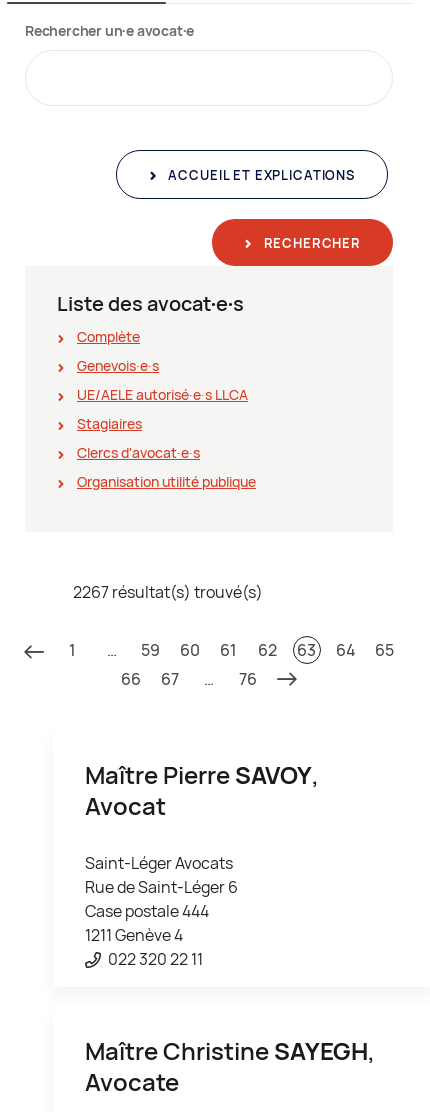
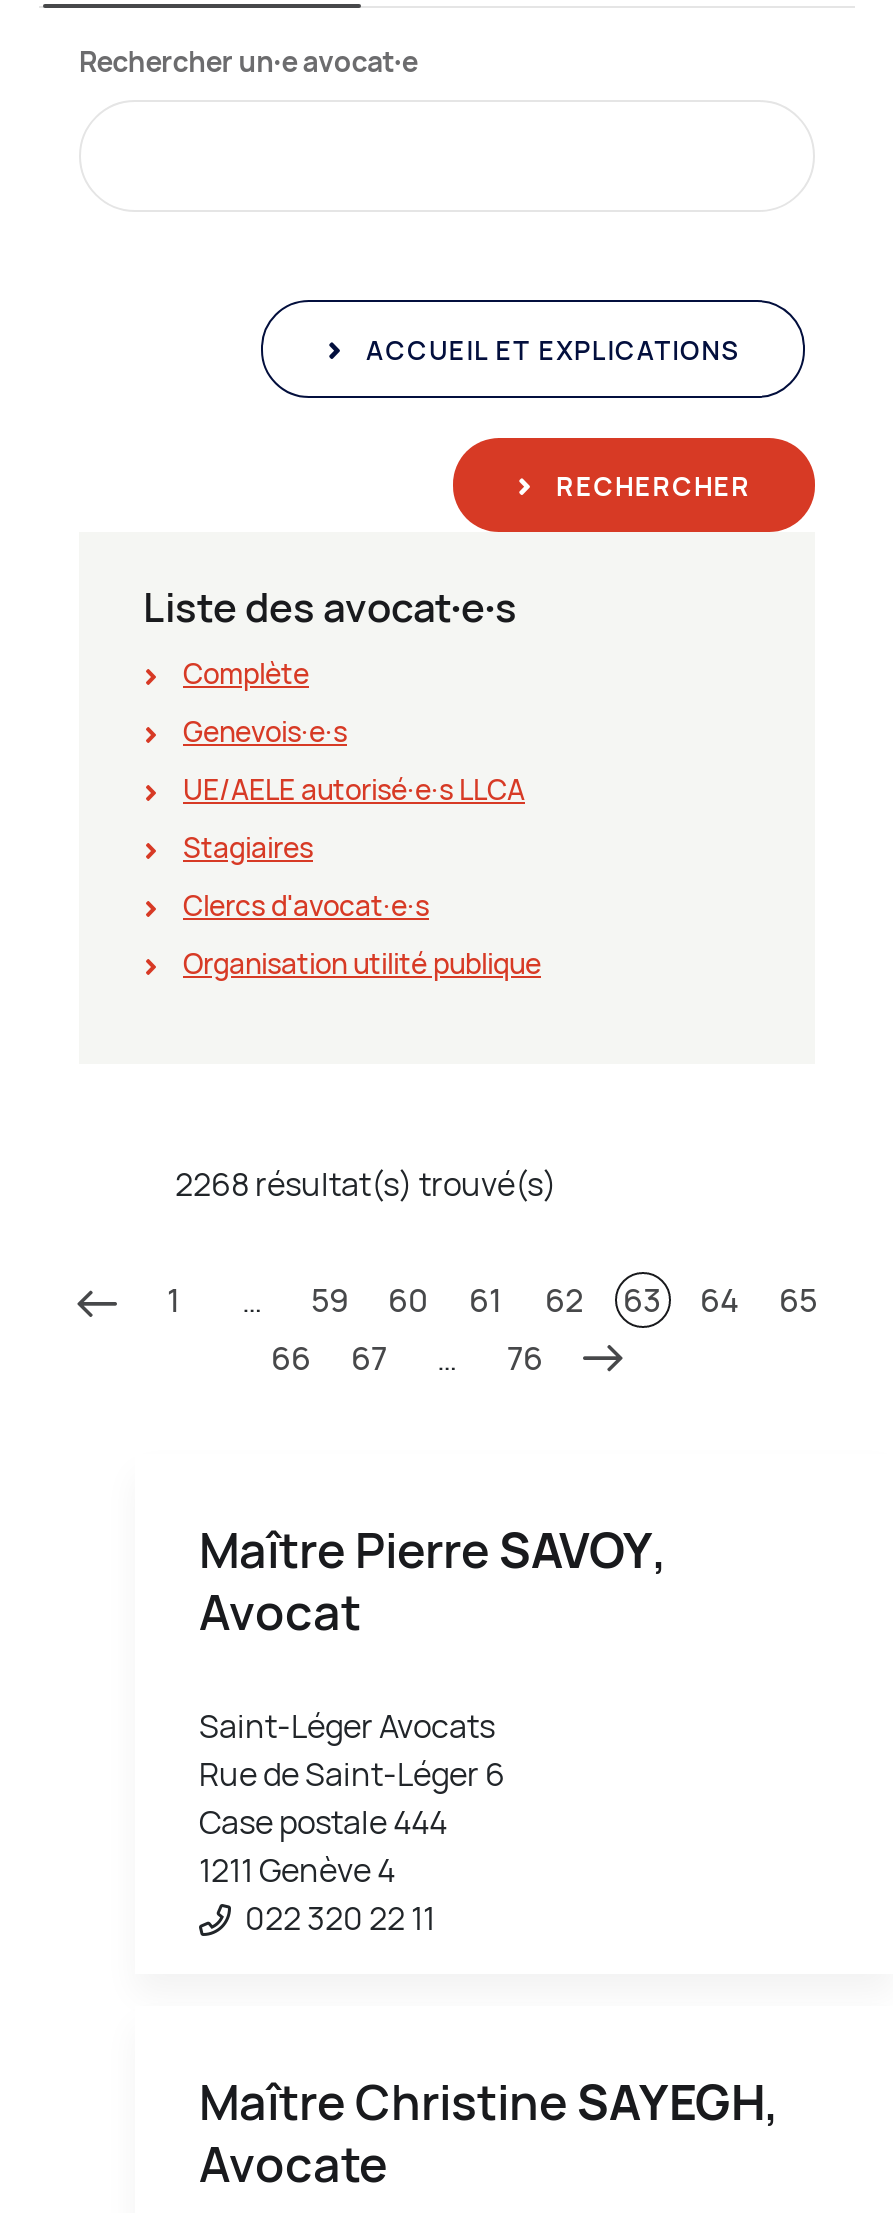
[73,581,263,603] 2267 résultat(s) trouvé(s) -> [175,1162,557,1206] 2268 résultat(s) trouvé(s)

